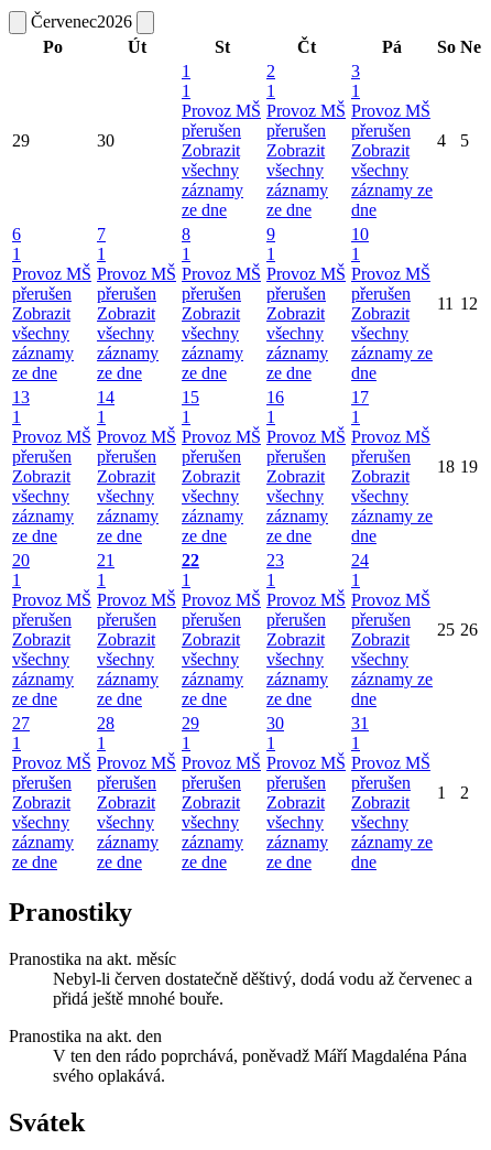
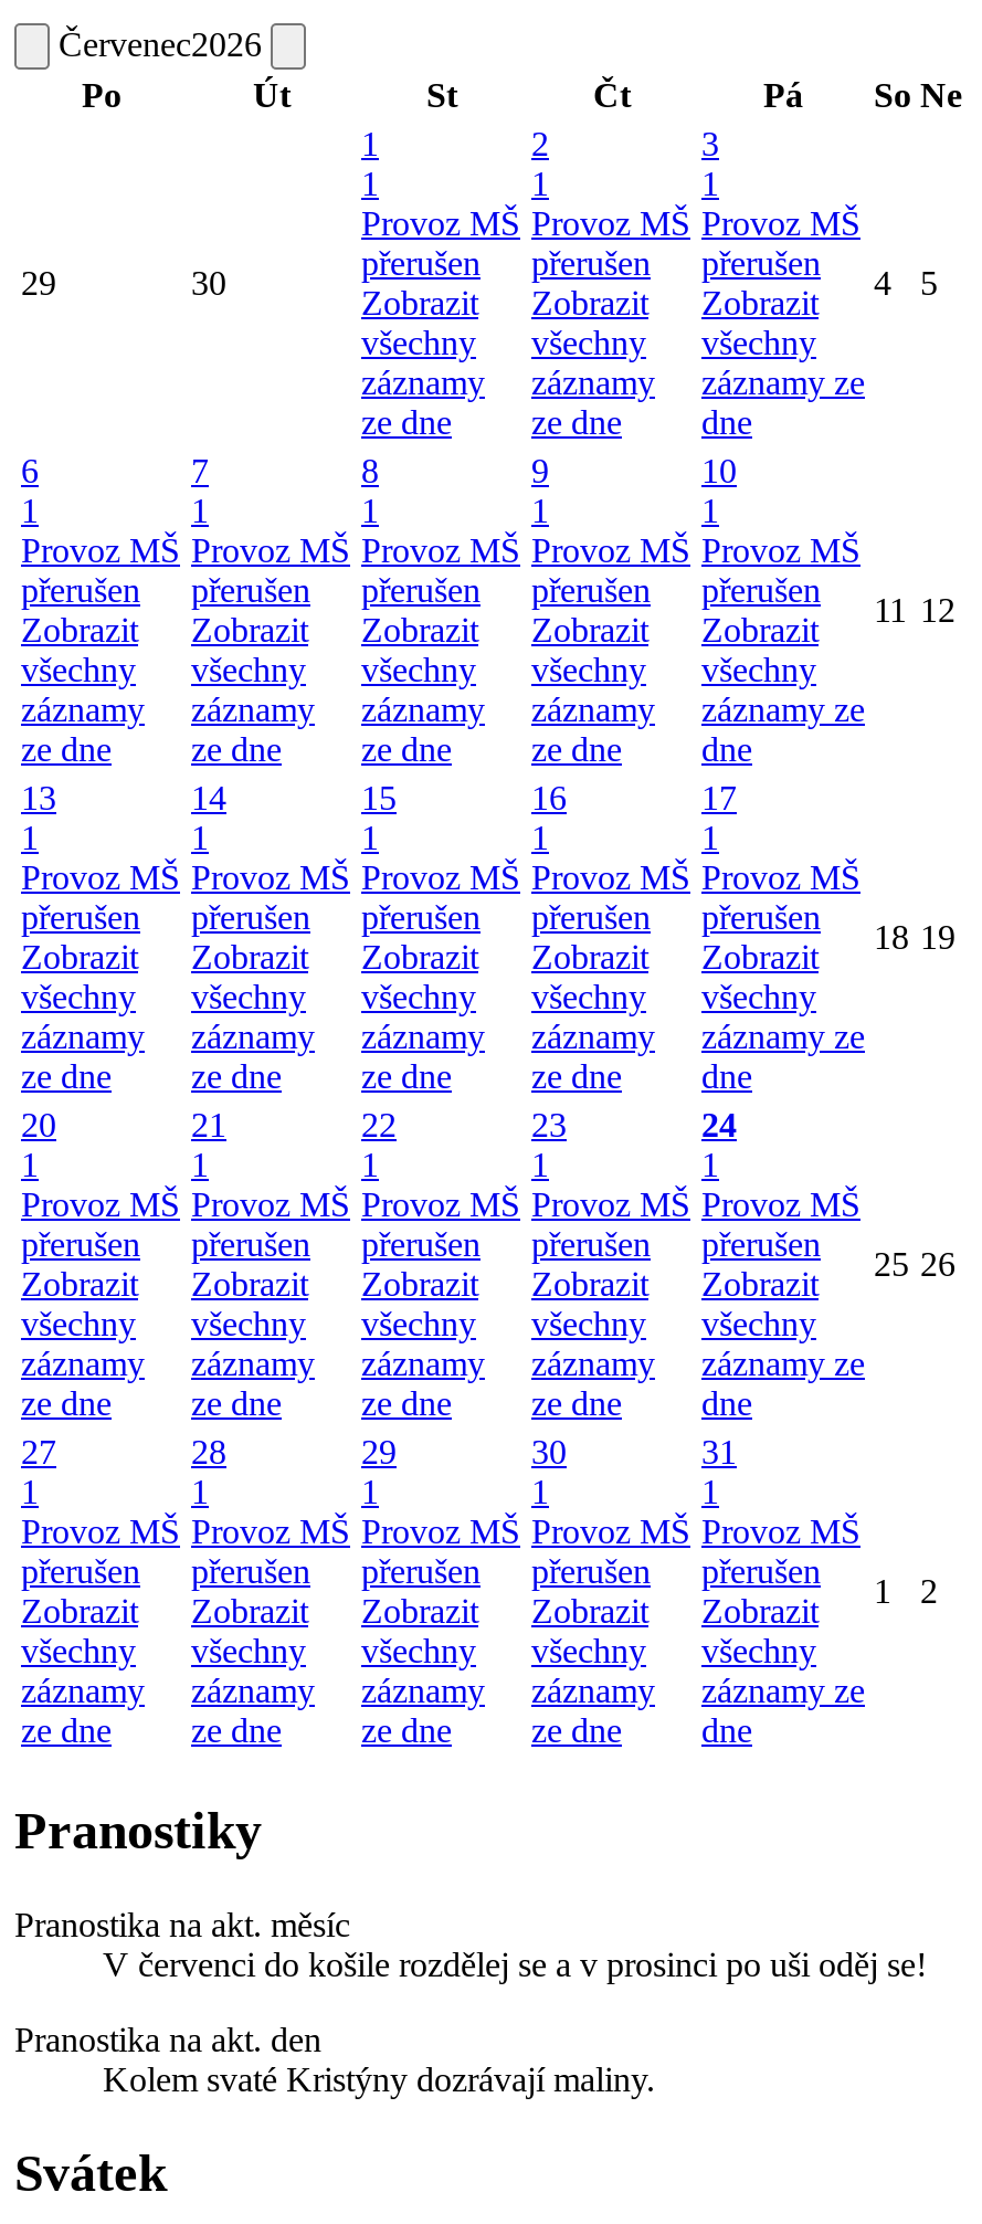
[53,969,472,1007] Nebyl-li červen dostatečně děštivý, dodá vodu až červenec a | přidá ještě mnohé bouře. -> [103,1945,927,1982] V červenci do košile rozdělej se a v prosinci po uši oděj se!
[53,1046,467,1085] V ten den rádo poprchává, poněvadž Máří Magdaléna Pána | svého oplakává. -> [103,2060,655,2097] Kolem svaté Kristýny dozrávají maliny.

